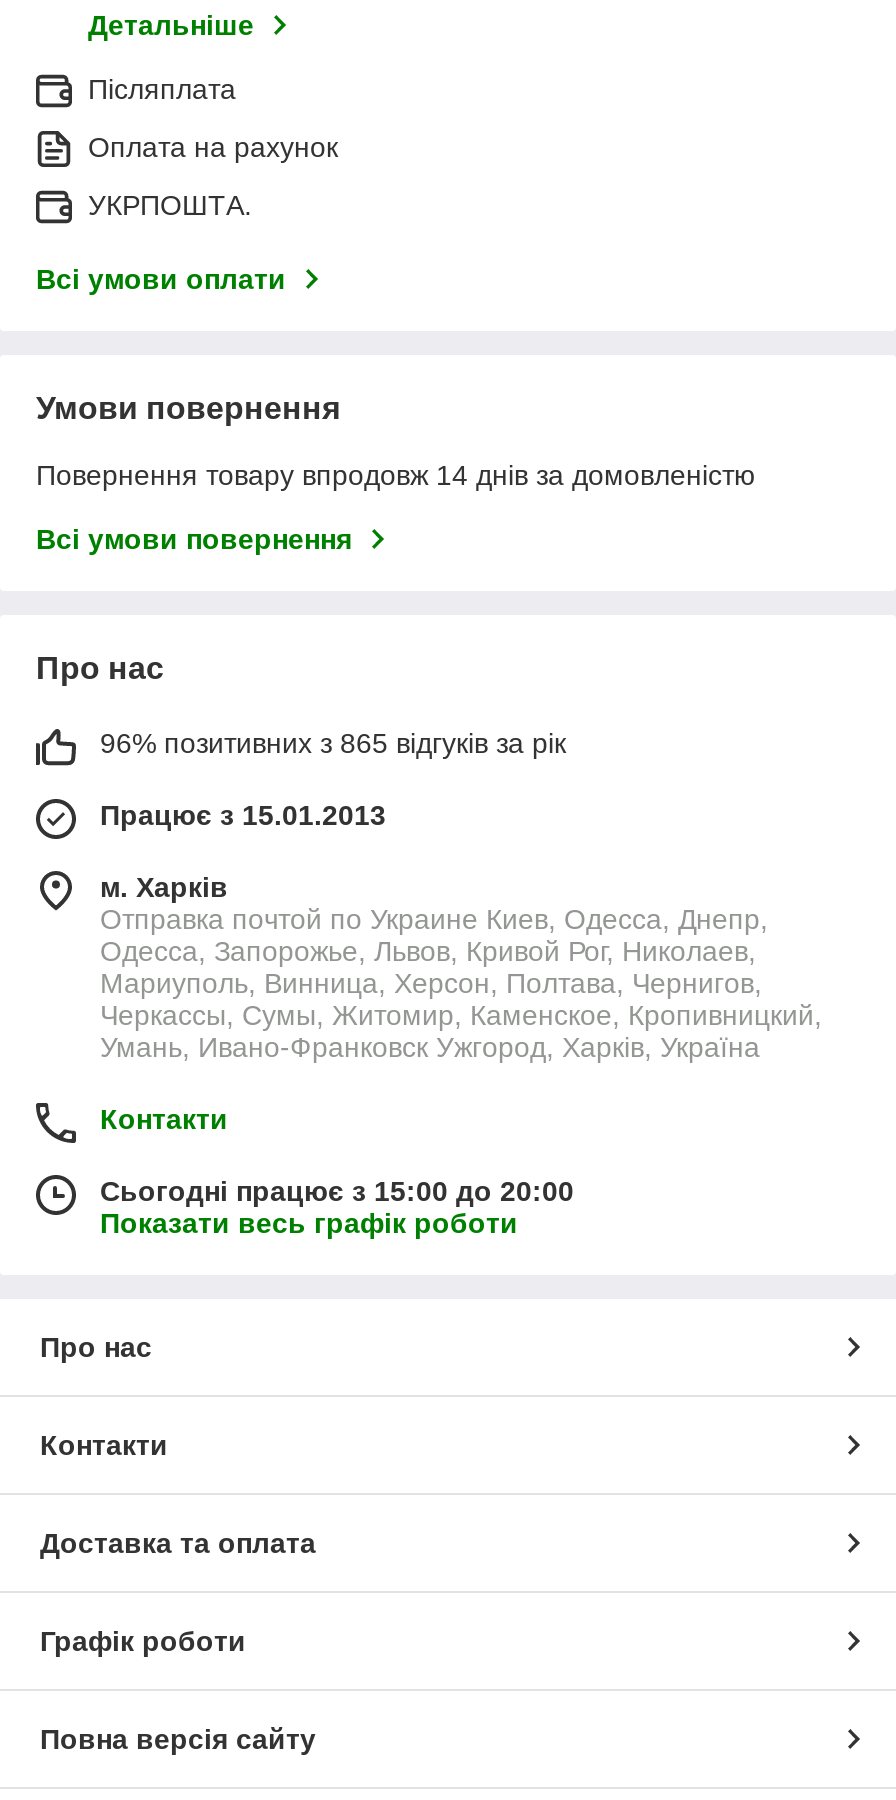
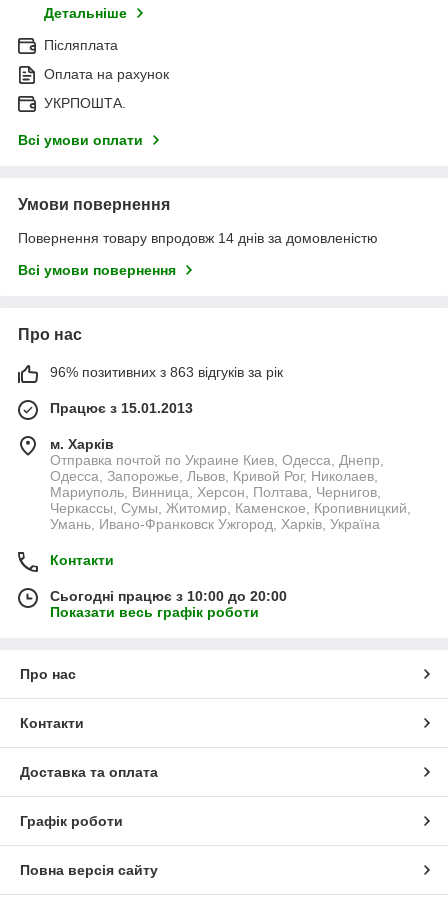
[100,727,566,759] 96% позитивних з 865 відгуків за рік -> [50,364,283,380] 96% позитивних з 863 відгуків за рік
[100,1175,574,1207] Сьогодні працює з 15:00 до 20:00 -> [50,588,287,604] Сьогодні працює з 10:00 до 20:00

